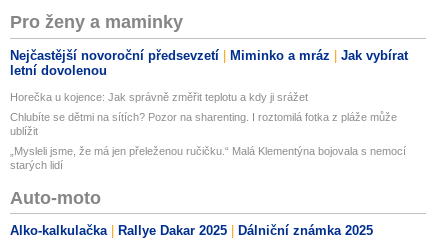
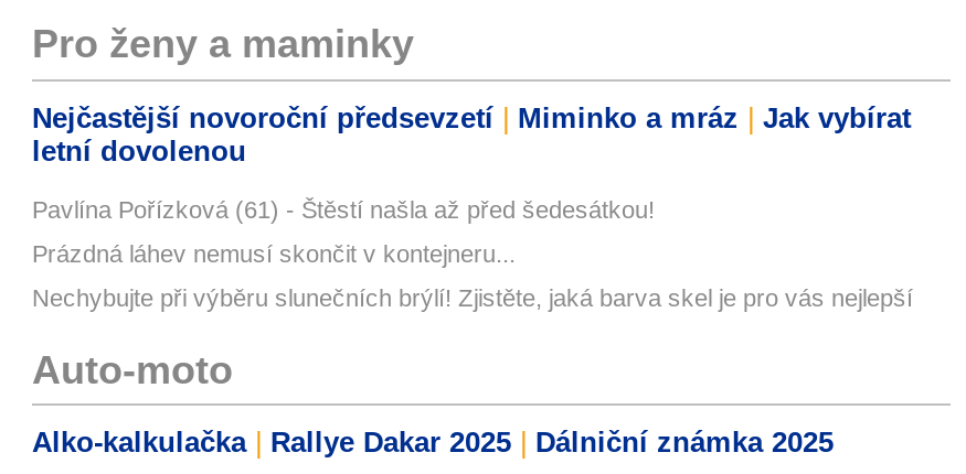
[10,91,308,103] Horečka u kojence: Jak správně změřit teplotu a kdy ji srážet -> [32,196,655,222] Pavlína Pořízková (61) - Štěstí našla až před šedesátkou!
[10,111,397,137] Chlubíte se dětmi na sítích? Pozor na sharenting. I roztomilá fotka z pláže může | ublížit -> [32,240,516,267] Prázdná láhev nemusí skončit v kontejneru...
[10,145,406,171] „Mysleli jsme, že má jen přeleženou ručičku.“ Malá Klementýna bojovala s nemocí | starých lidí -> [32,284,913,311] Nechybujte při výběru slunečních brýlí! Zjistěte, jaká barva skel je pro vás nejlepší

